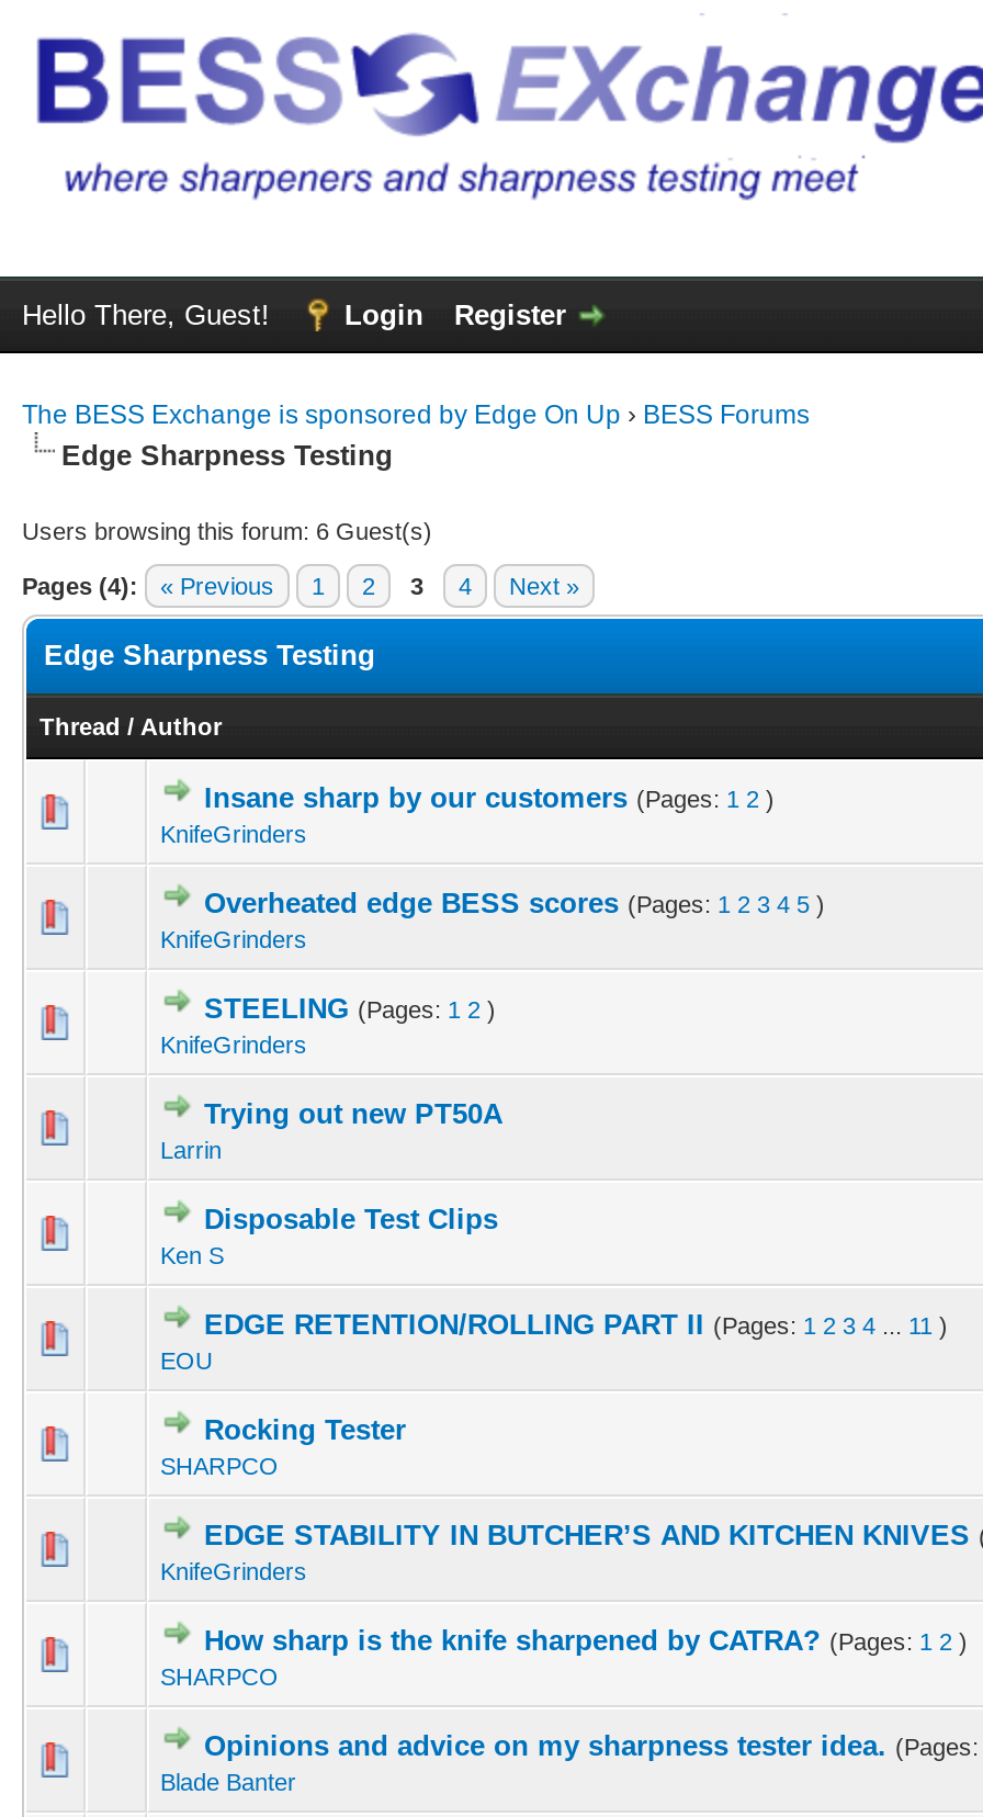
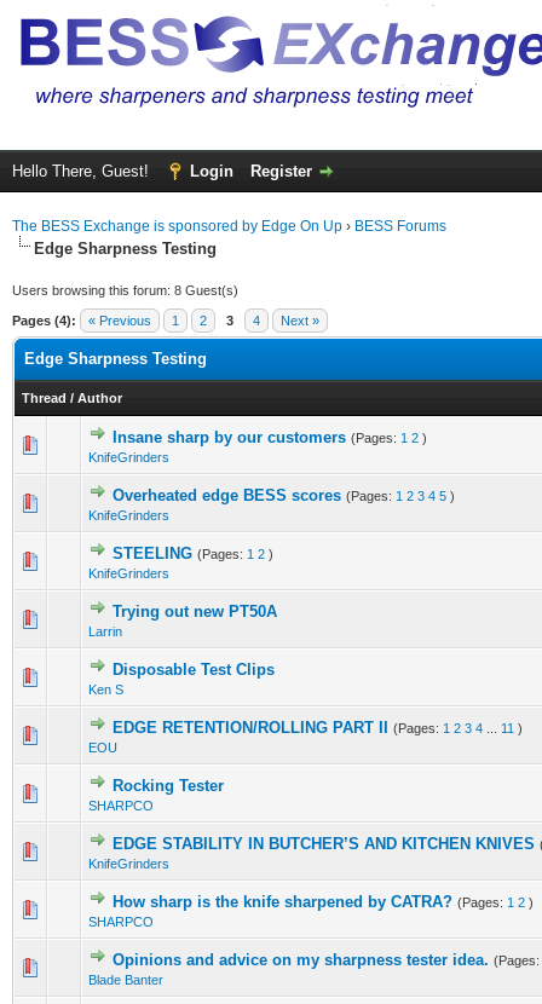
[22,518,432,544] Users browsing this forum: 6 Guest(s) -> [12,283,238,298] Users browsing this forum: 8 Guest(s)

